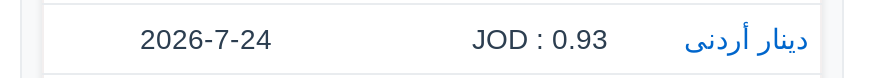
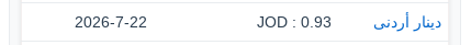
[140,23,272,55] 2026-7-24 -> [75,13,147,31] 2026-7-22

